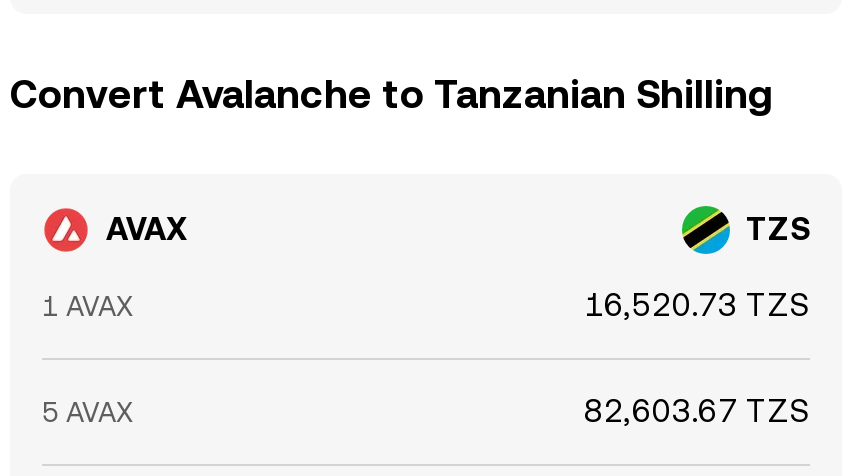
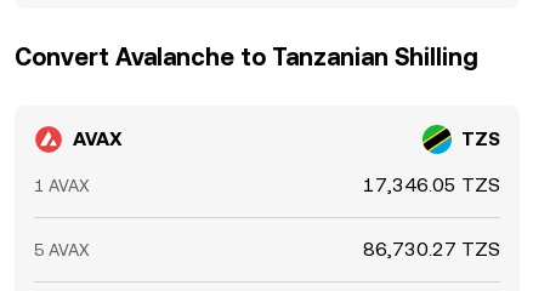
[584,286,810,324] 16,520.73 TZS -> [363,173,500,196] 17,346.05 TZS
[584,392,810,430] 82,603.67 TZS -> [363,238,500,261] 86,730.27 TZS

